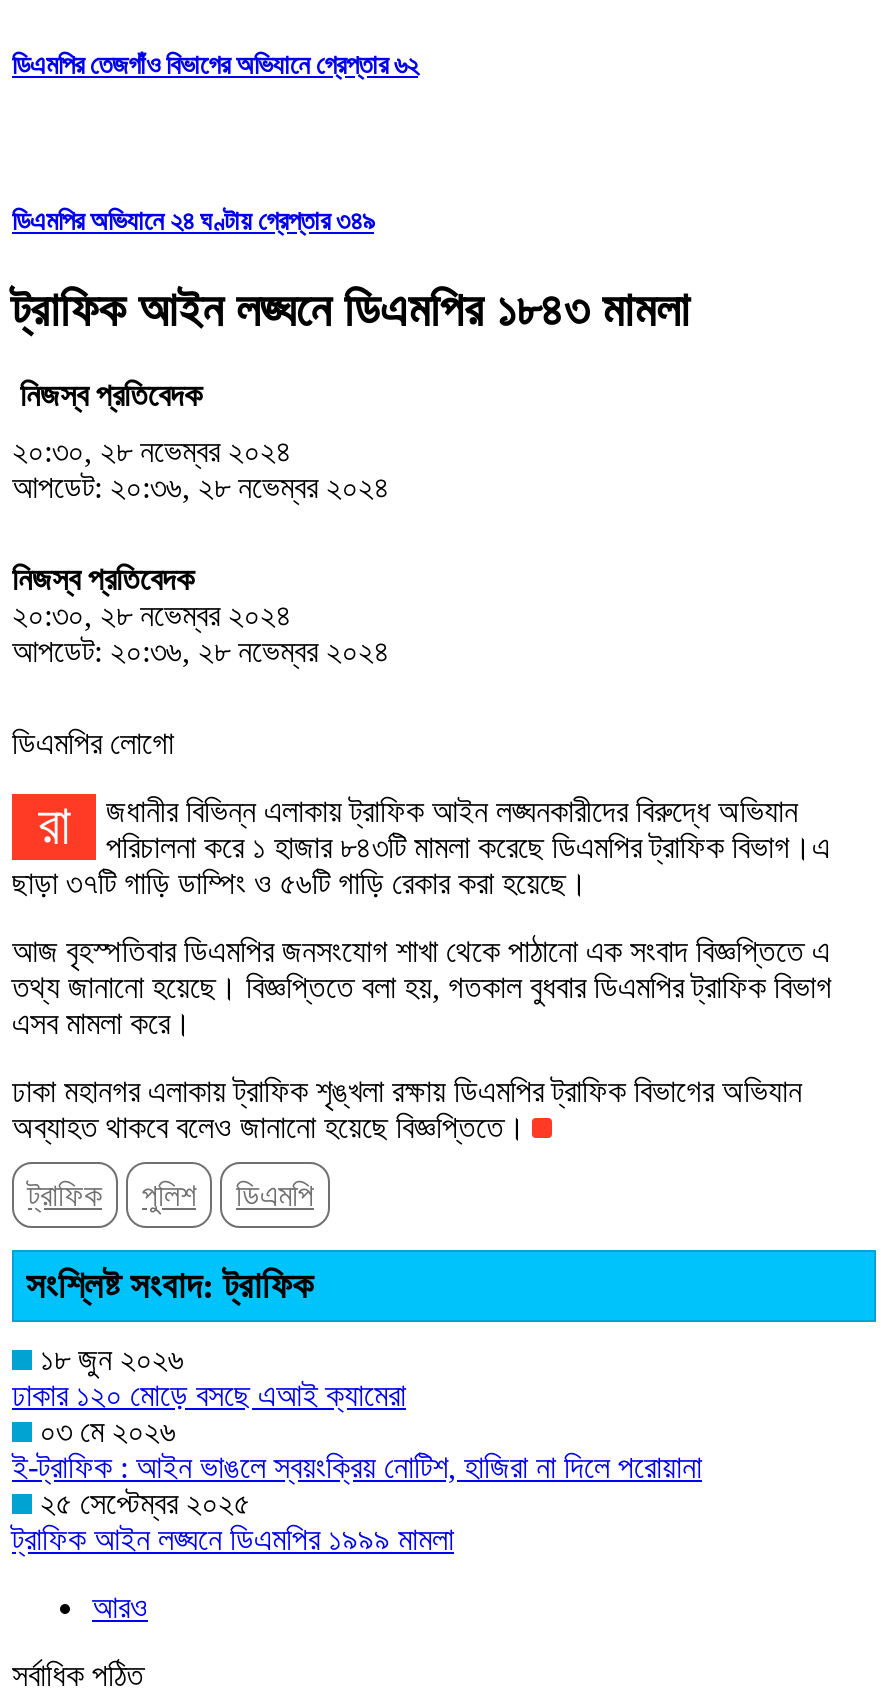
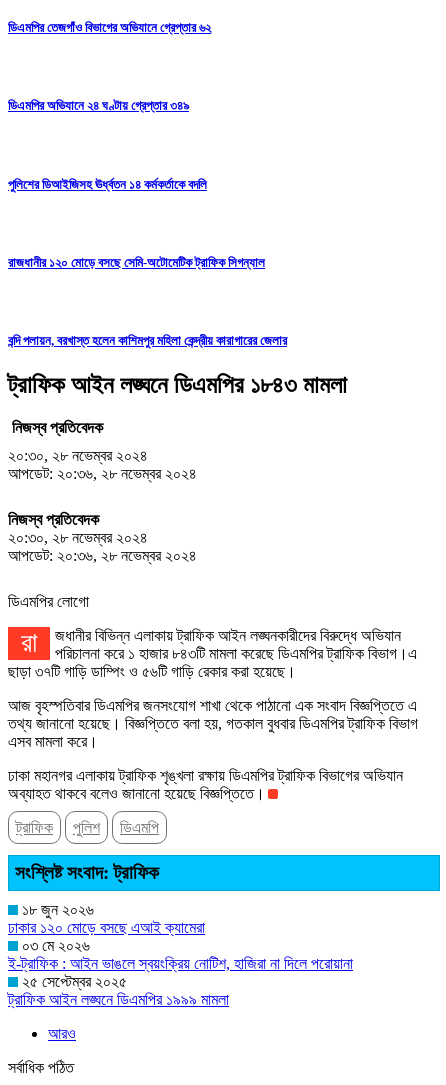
none -> [8,177,207,192] পুলিশের ডিআইজিসহ ঊর্ধ্বতন ১৪ কর্মকর্তাকে বদলি
none -> [8,255,265,270] রাজধানীর ১২০ মোড়ে বসছে সেমি-অটোমেটিক ট্রাফিক সিগন্যাল
none -> [8,333,287,348] বন্দি পলায়ন, বরখাস্ত হলেন কাশিমপুর মহিলা কেন্দ্রীয় কারাগারের জেলার

